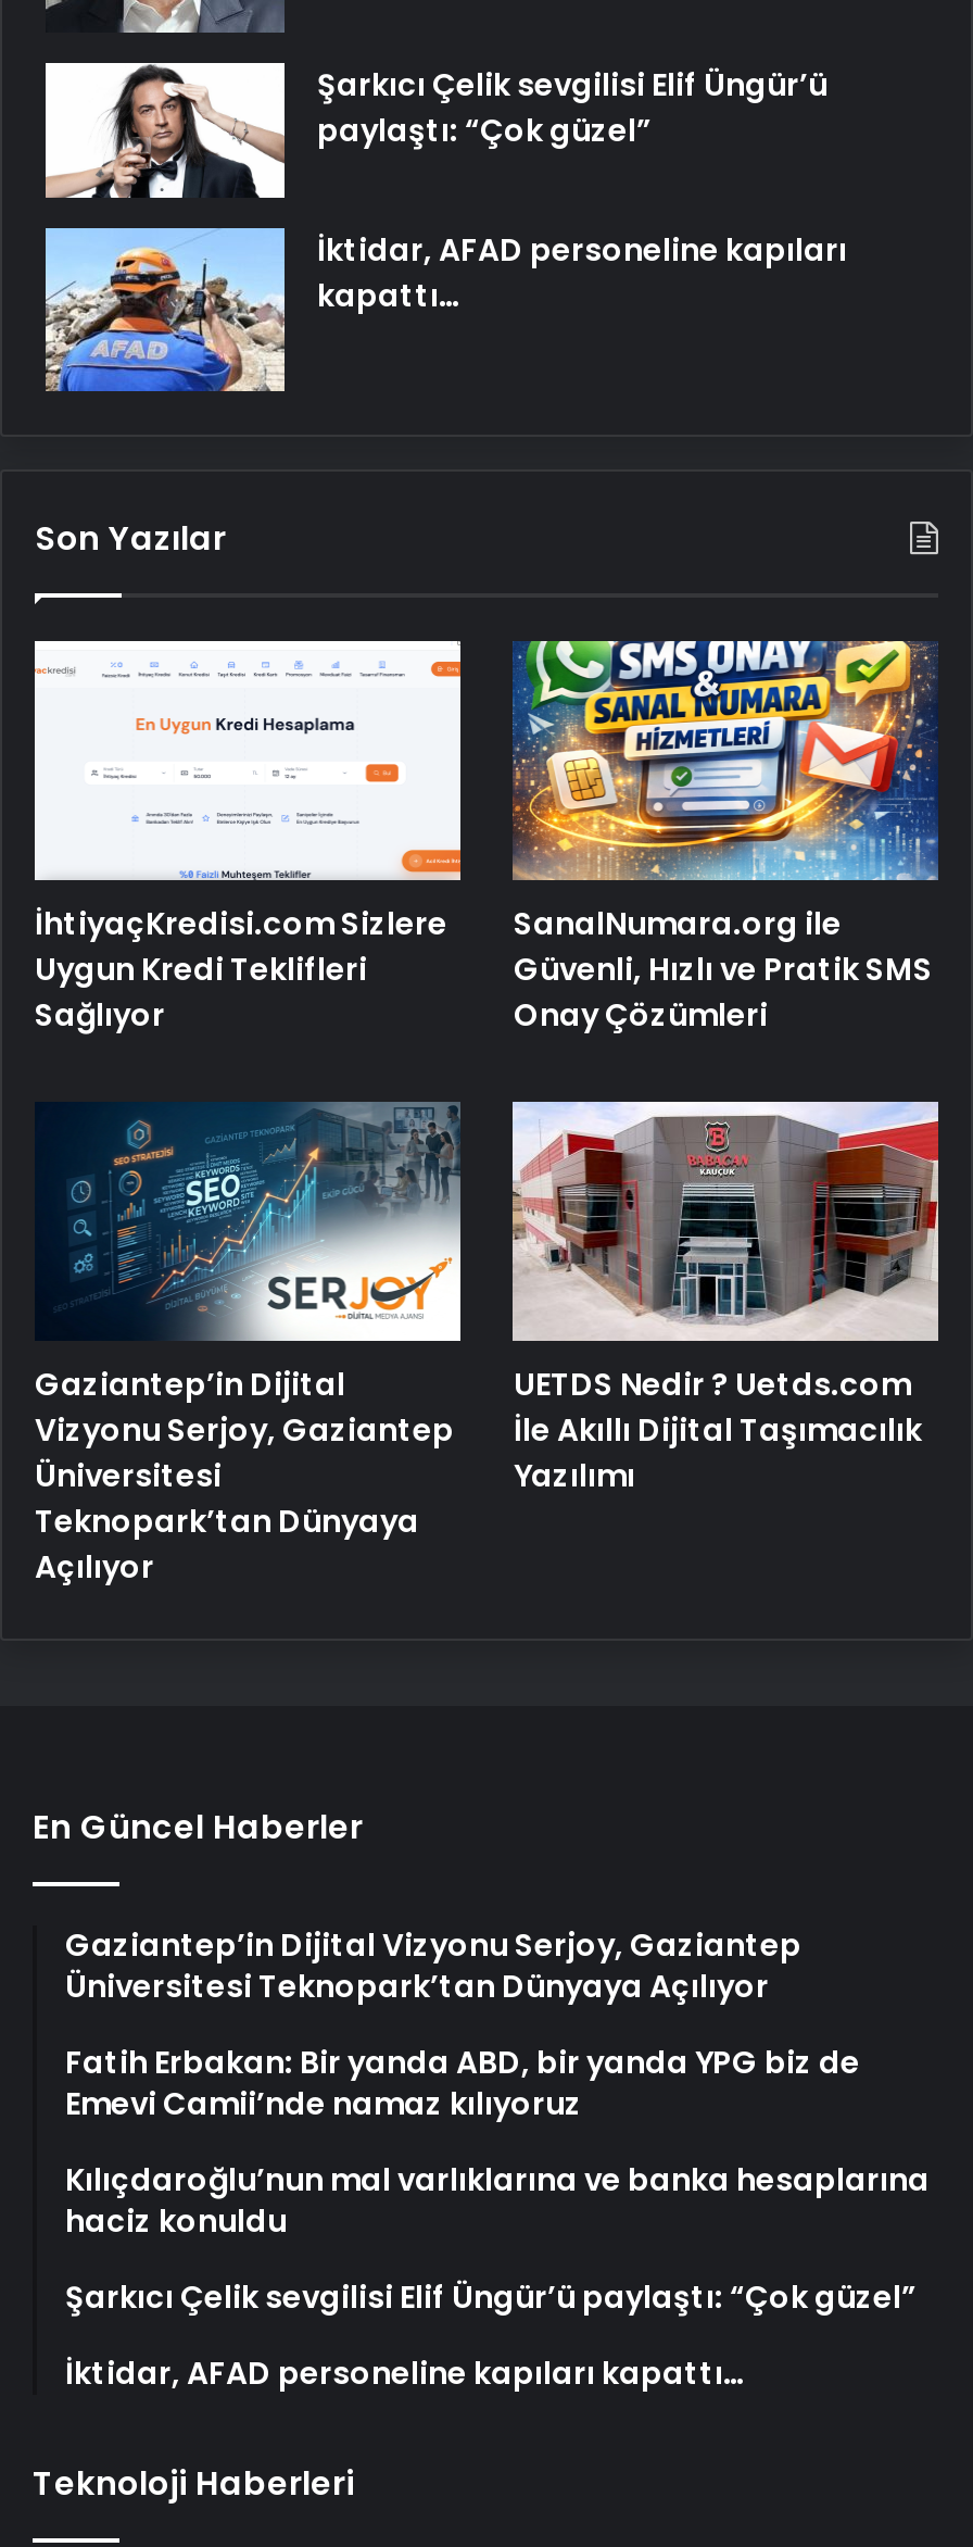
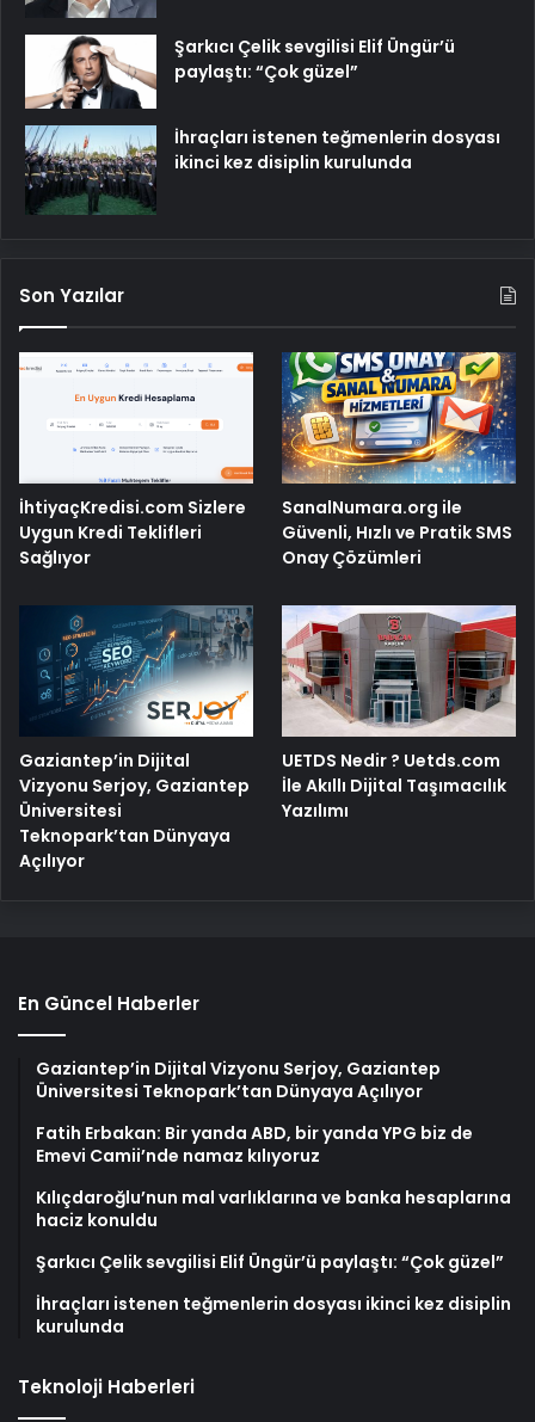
[43,228,847,393] [image] | İktidar, AFAD personeline kapıları | kapattı… -> [25,125,500,215] [image] | İhraçları istenen teğmenlerin dosyası | ikinci kez disiplin kurulunda
[65,2352,745,2396] İktidar, AFAD personeline kapıları kapattı… -> [36,1292,511,1339] İhraçları istenen teğmenlerin dosyası ikinci kez disiplin | kurulunda

